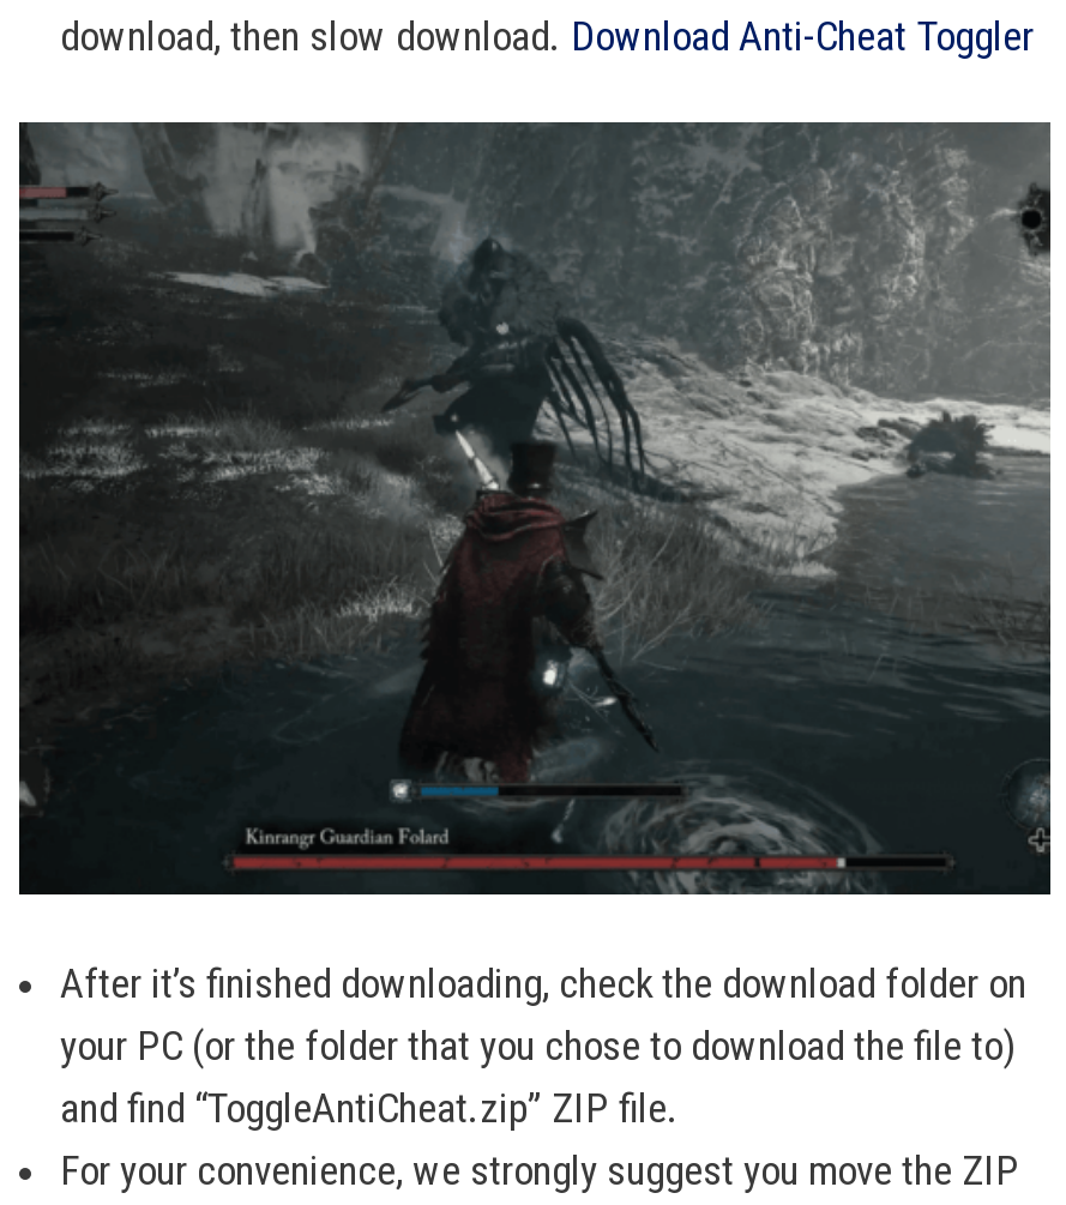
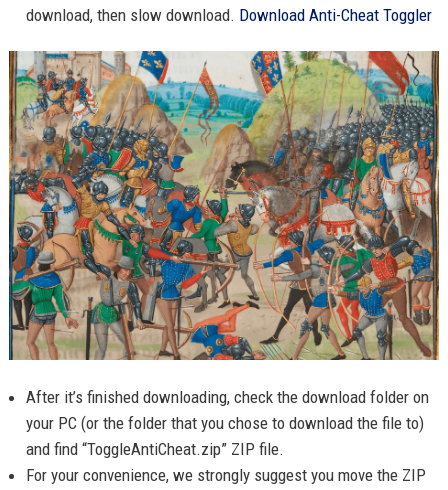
[17,120,1053,897] [image] -> [8,50,440,361] [image]

